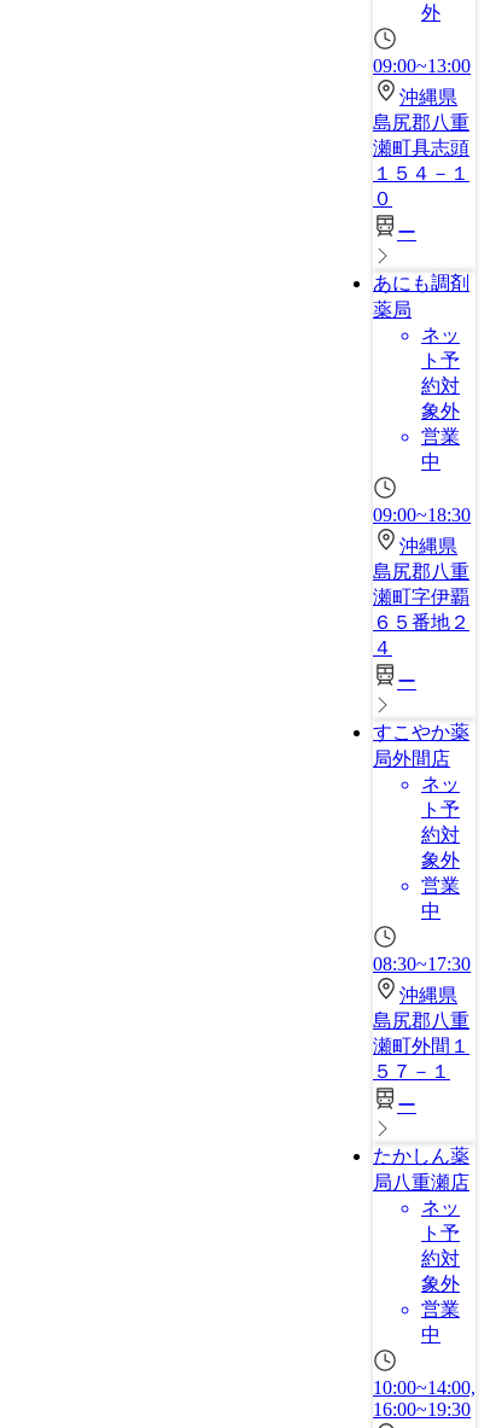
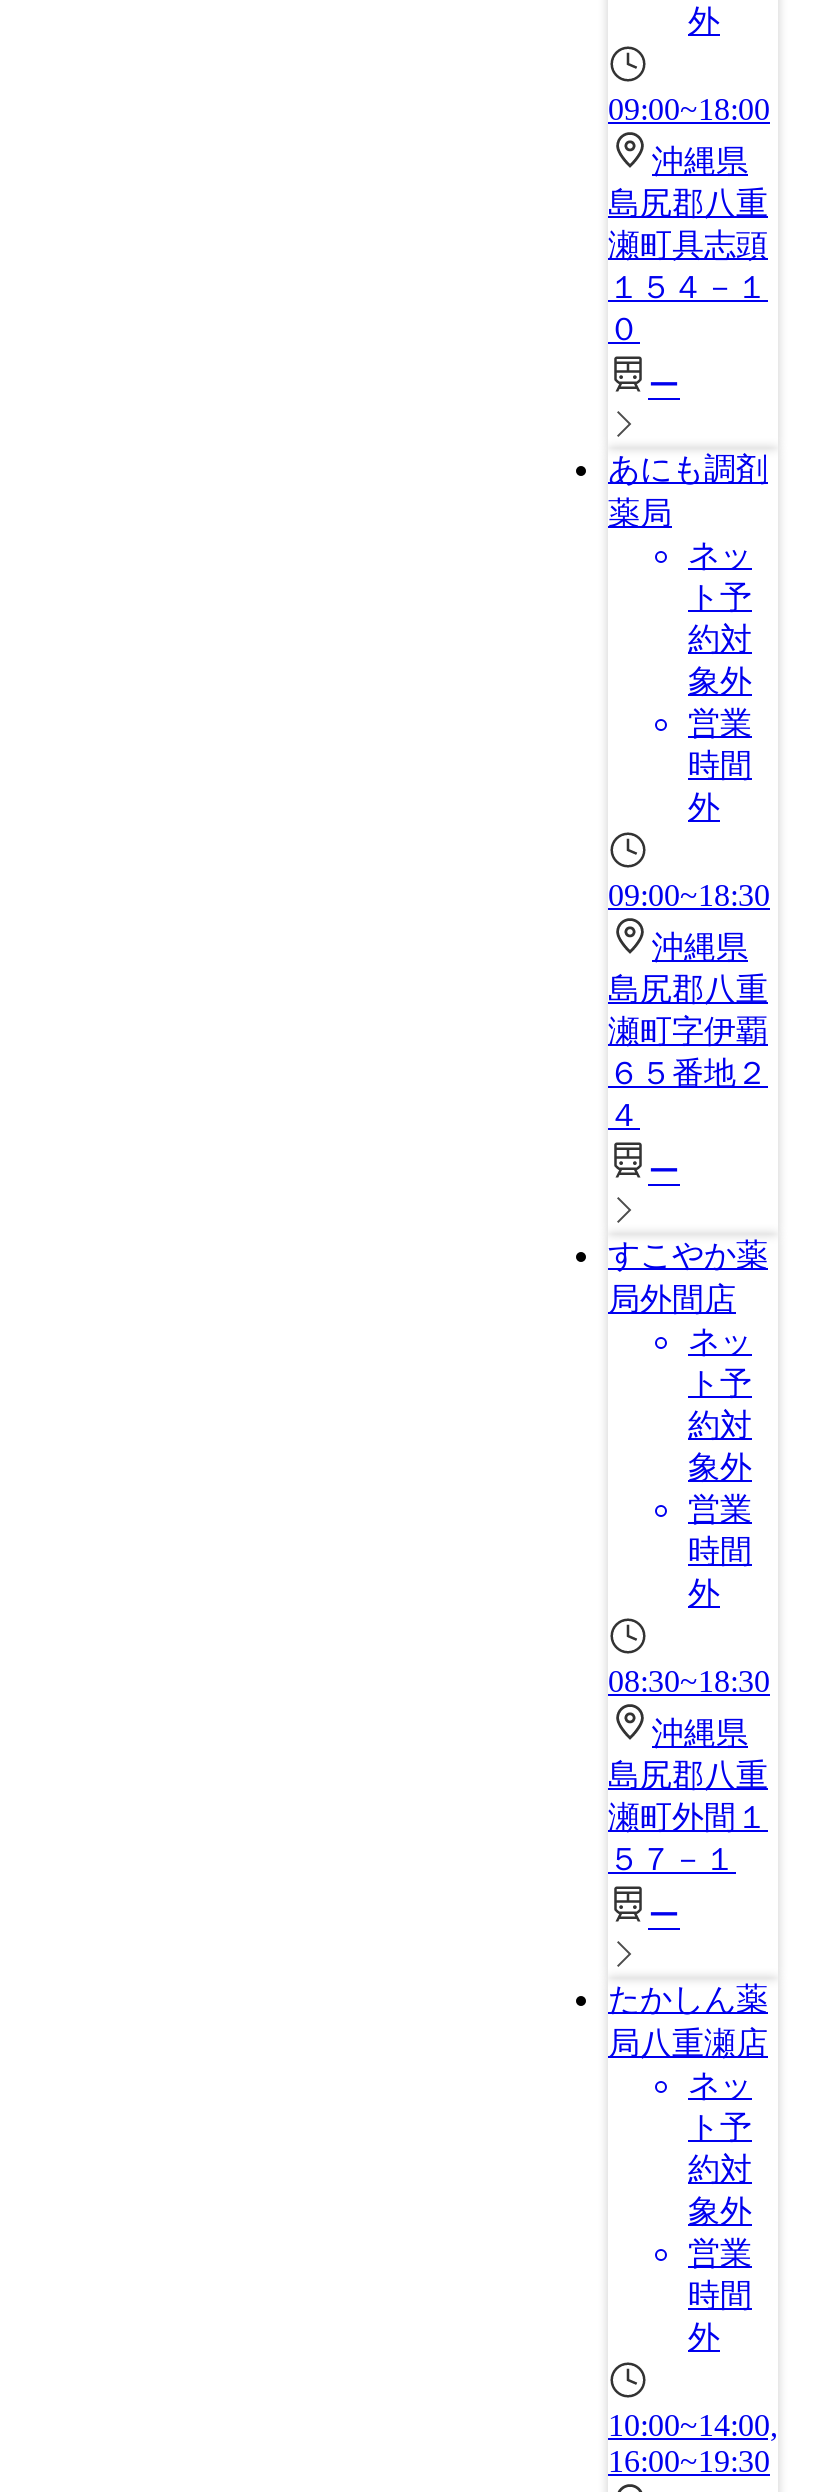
[373,56,471,76] 09:00~13:00 -> [608,92,770,126] 09:00~18:00
[421,451,440,472] 中 -> [688,748,752,824] 時間 | 外
[421,900,440,921] 中 -> [688,1534,752,1610] 時間 | 外
[373,954,471,974] 08:30~17:30 -> [608,1664,770,1698] 08:30~18:30
[421,1324,440,1345] 中 -> [688,2278,752,2354] 時間 | 外

